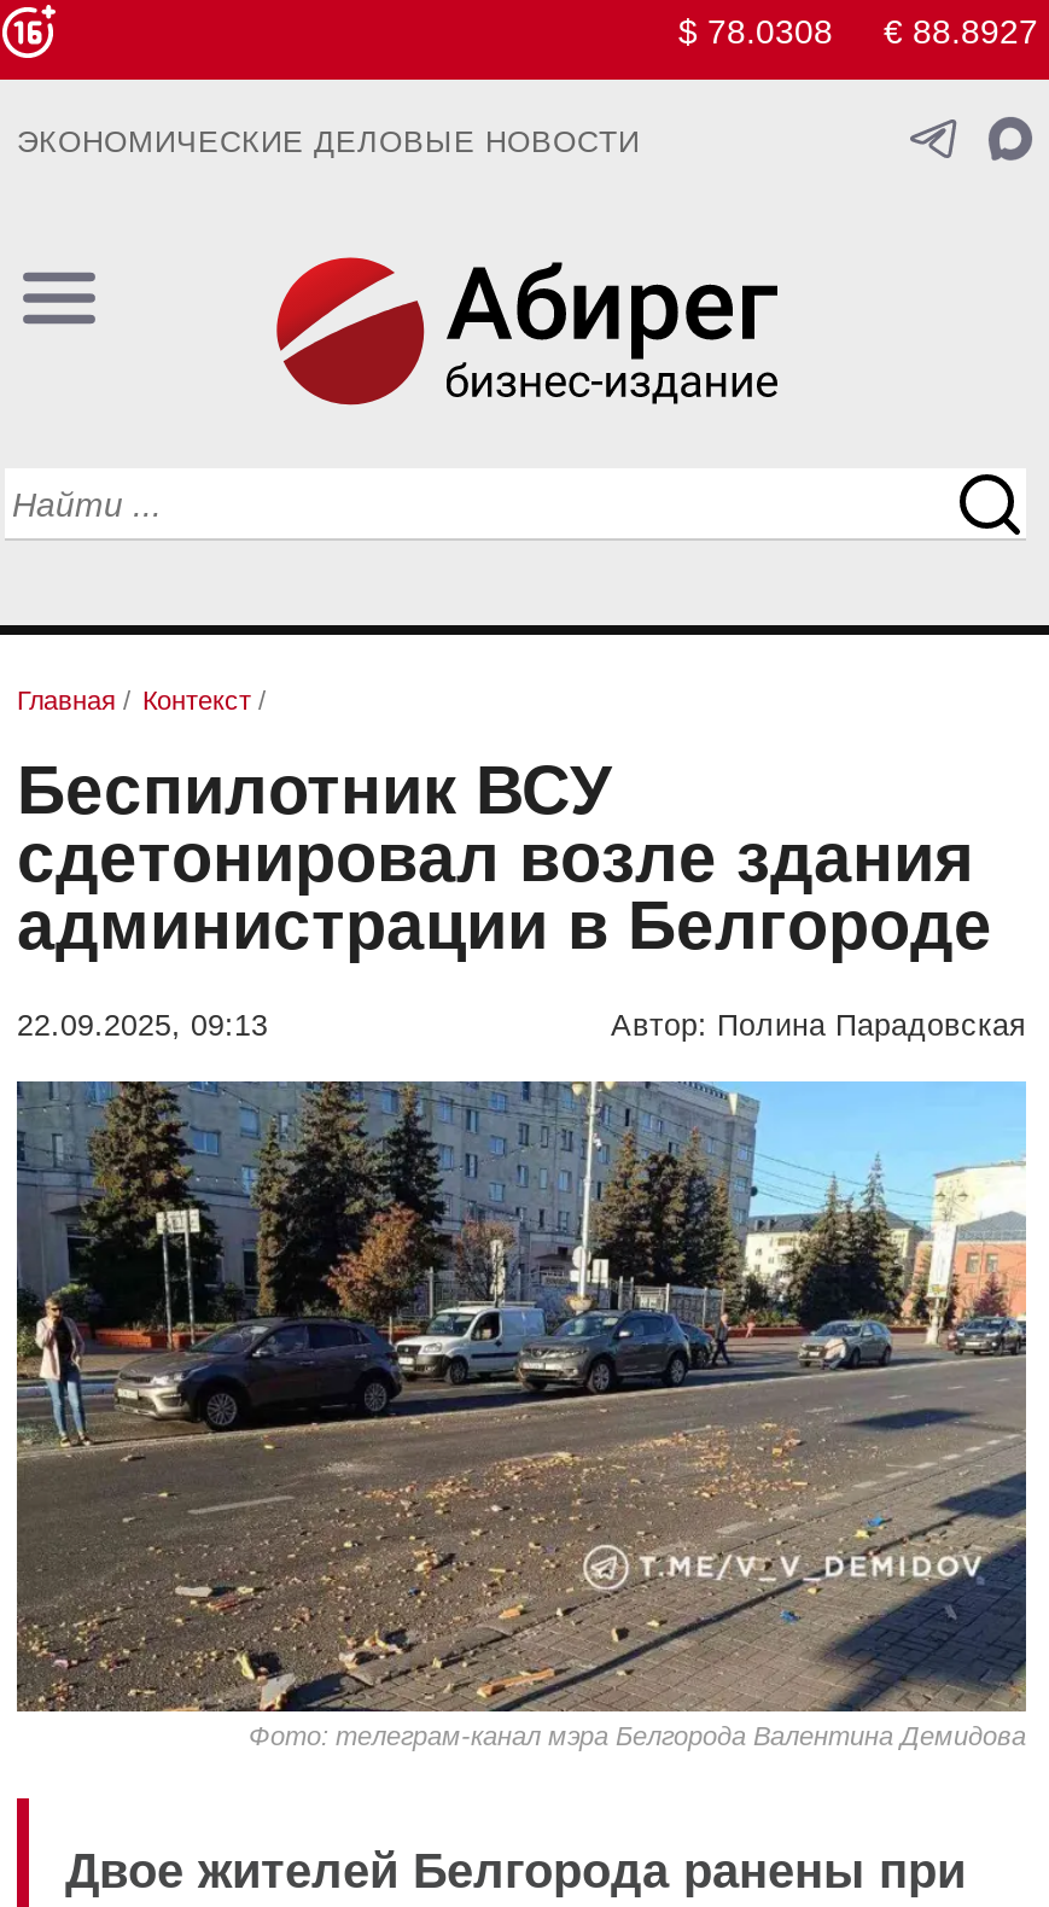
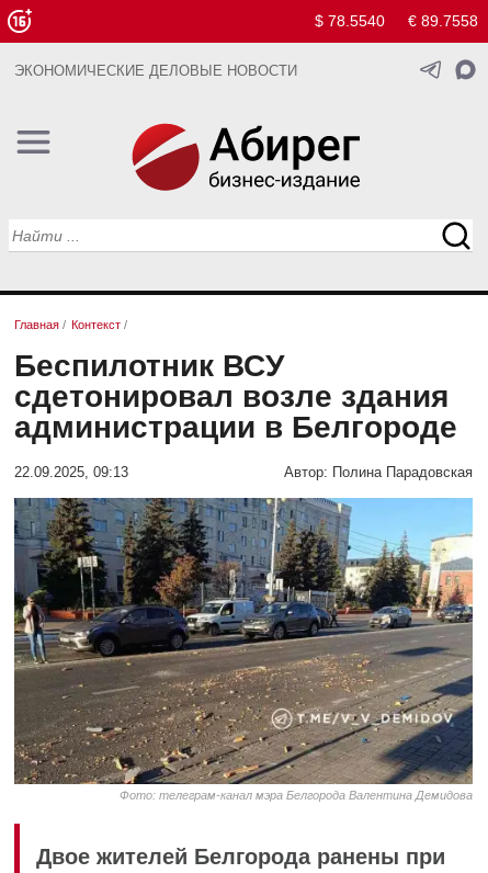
[678,12,833,51] $ 78.0308 -> [315,12,385,30] $ 78.5540
[884,12,1038,51] € 88.8927 -> [408,12,478,30] € 89.7558

